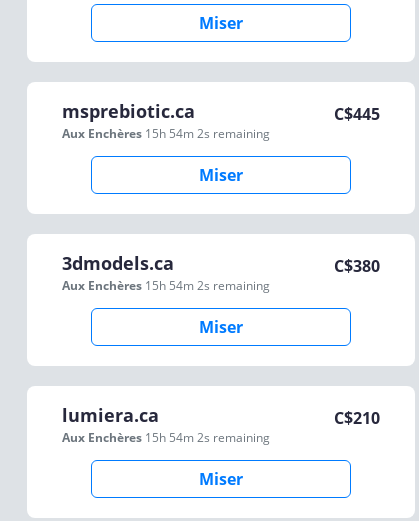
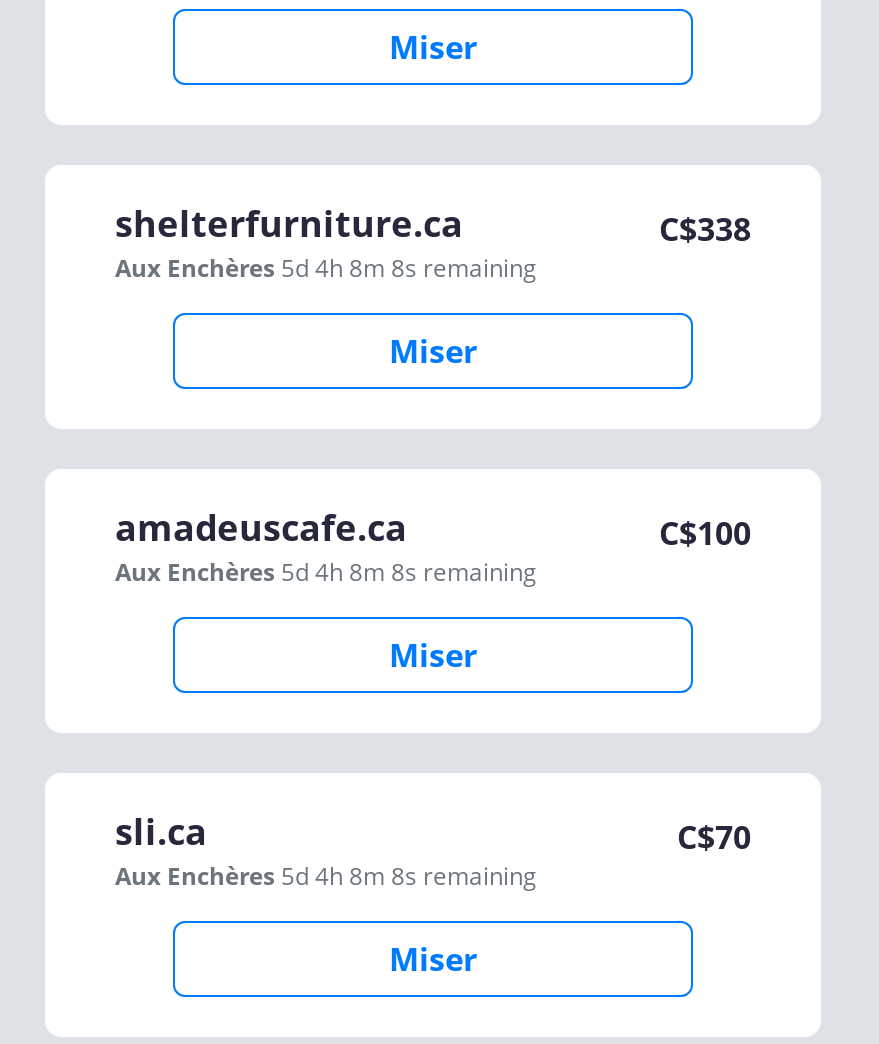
[62,99,270,142] msprebiotic.ca | Aux Enchères 15h 54m 2s remaining -> [115,199,537,285] shelterfurniture.ca | Aux Enchères 5d 4h 8m 8s remaining
[334,103,380,125] C$445 -> [659,207,751,251] C$338
[62,251,270,294] 3dmodels.ca | Aux Enchères 15h 54m 2s remaining -> [115,503,537,589] amadeuscafe.ca | Aux Enchères 5d 4h 8m 8s remaining
[334,255,380,277] C$380 -> [659,511,751,555] C$100
[62,403,270,446] lumiera.ca | Aux Enchères 15h 54m 2s remaining -> [115,807,537,893] sli.ca | Aux Enchères 5d 4h 8m 8s remaining
[334,407,380,429] C$210 -> [677,815,751,859] C$70

